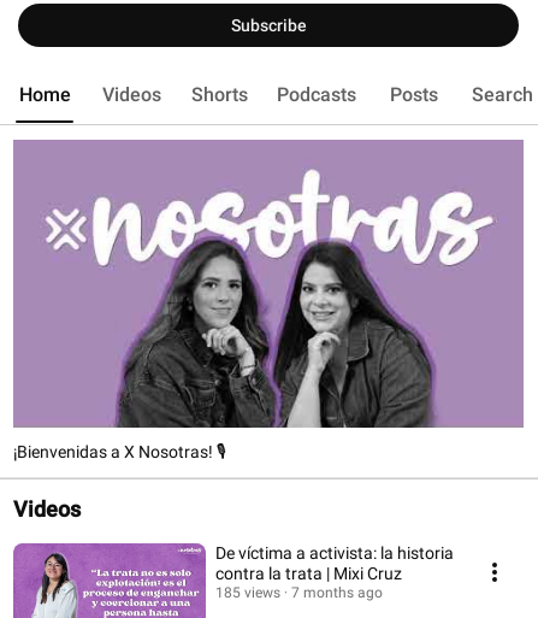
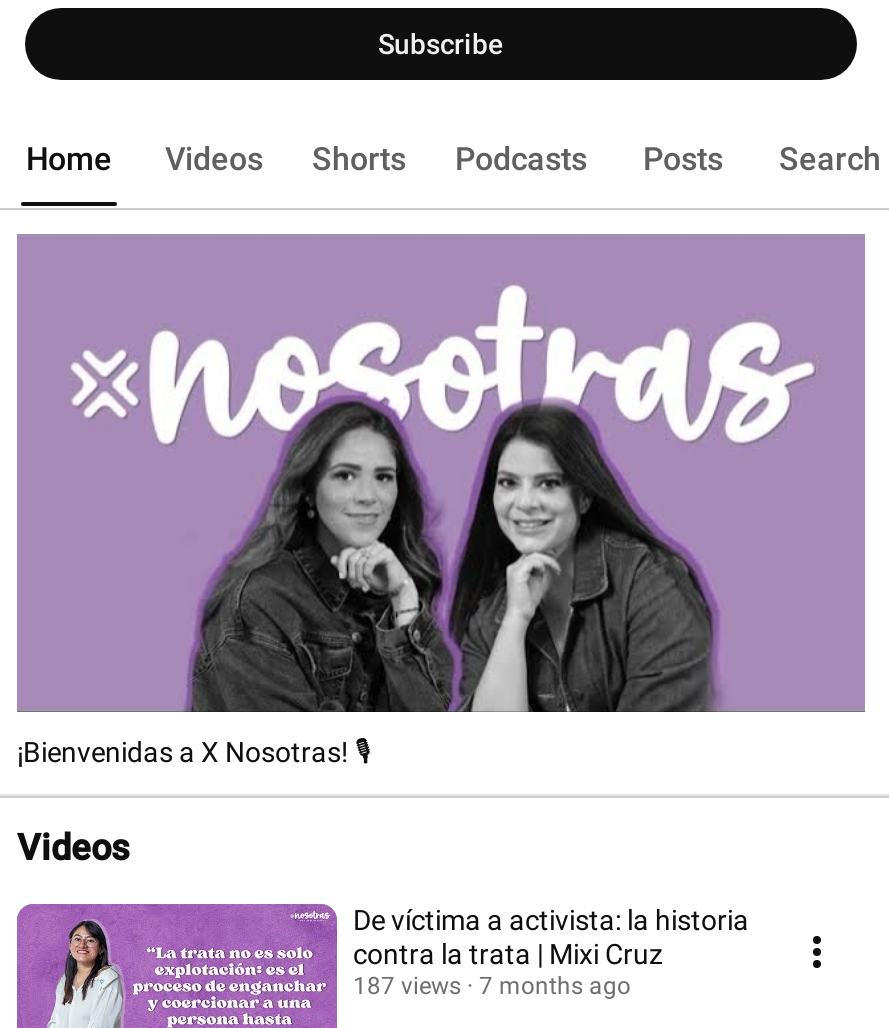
[215,584,383,601] 185 views 7 months ago -> [353,971,631,999] 187 views 7 months ago

